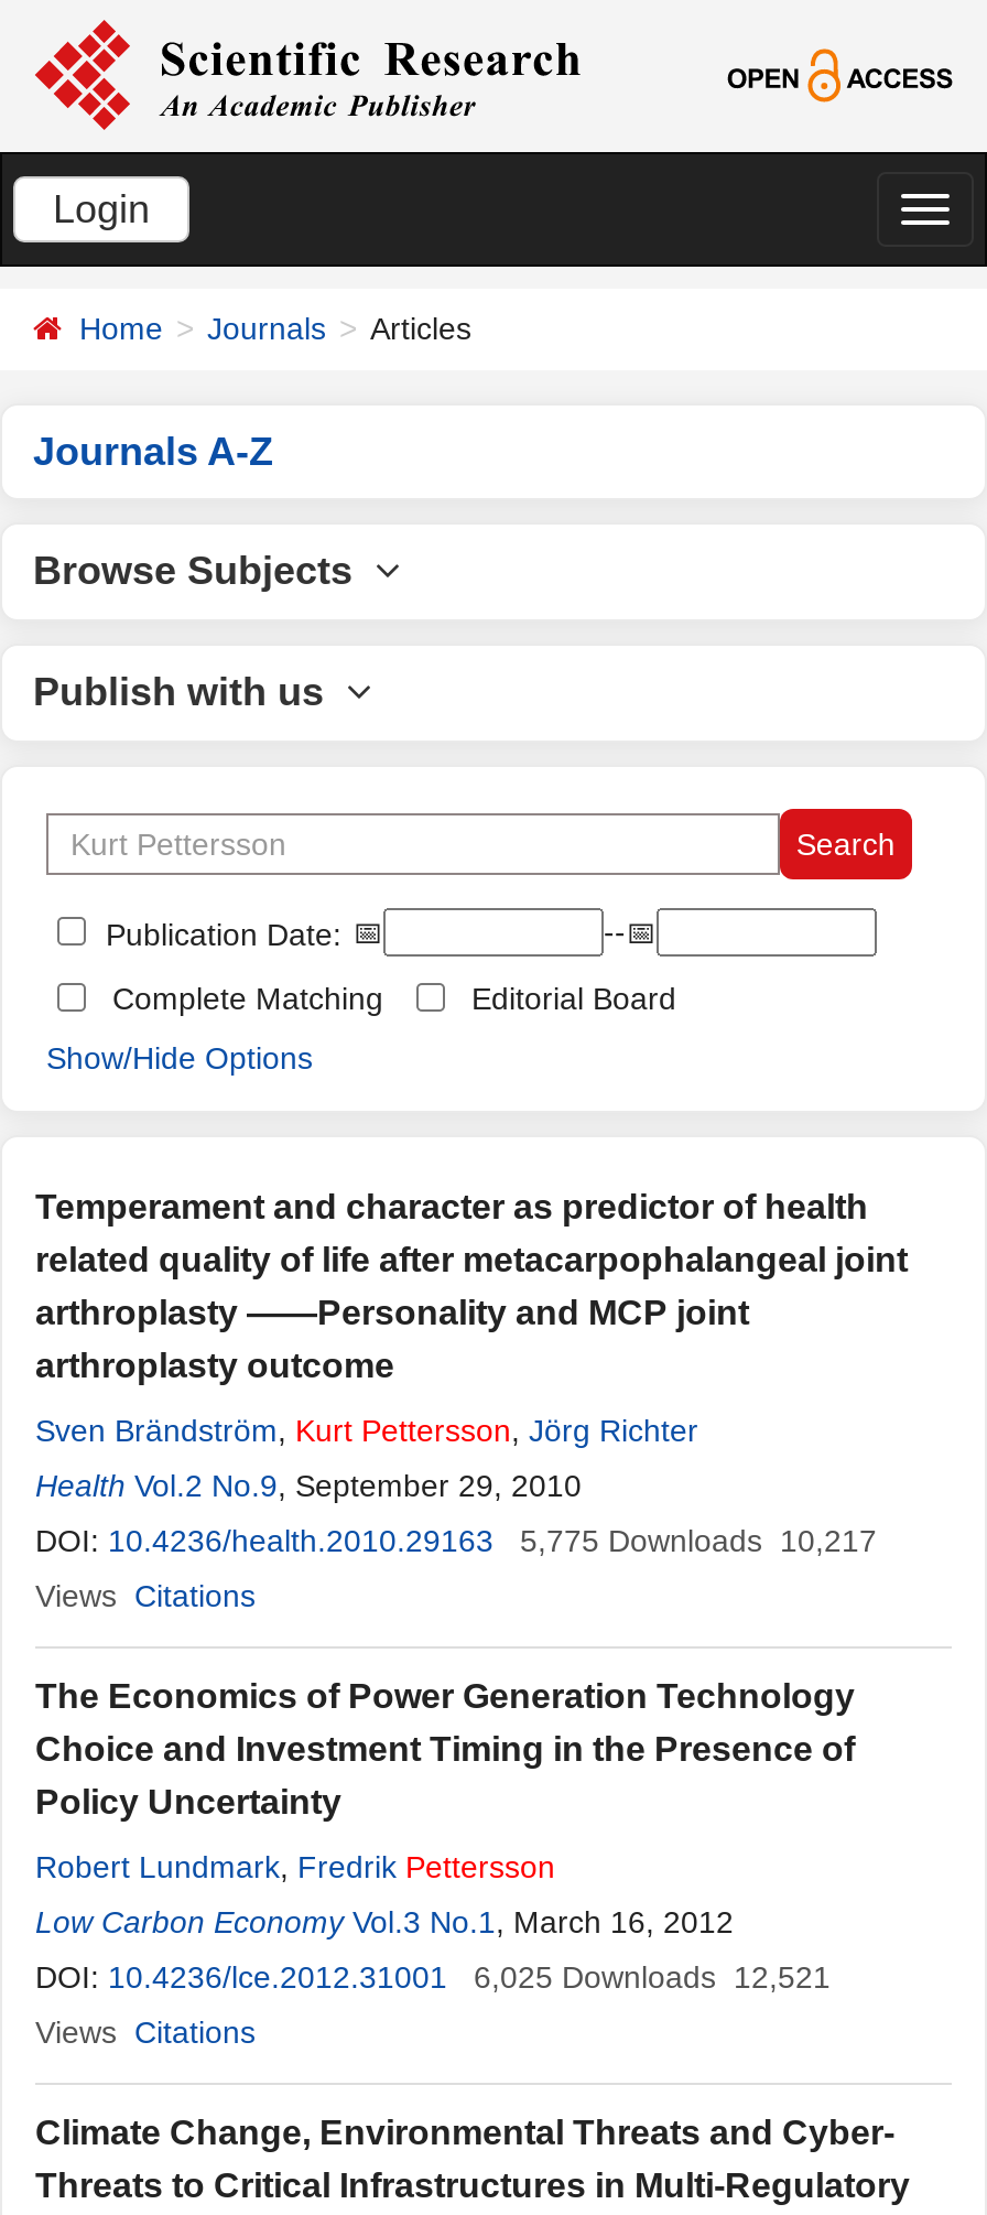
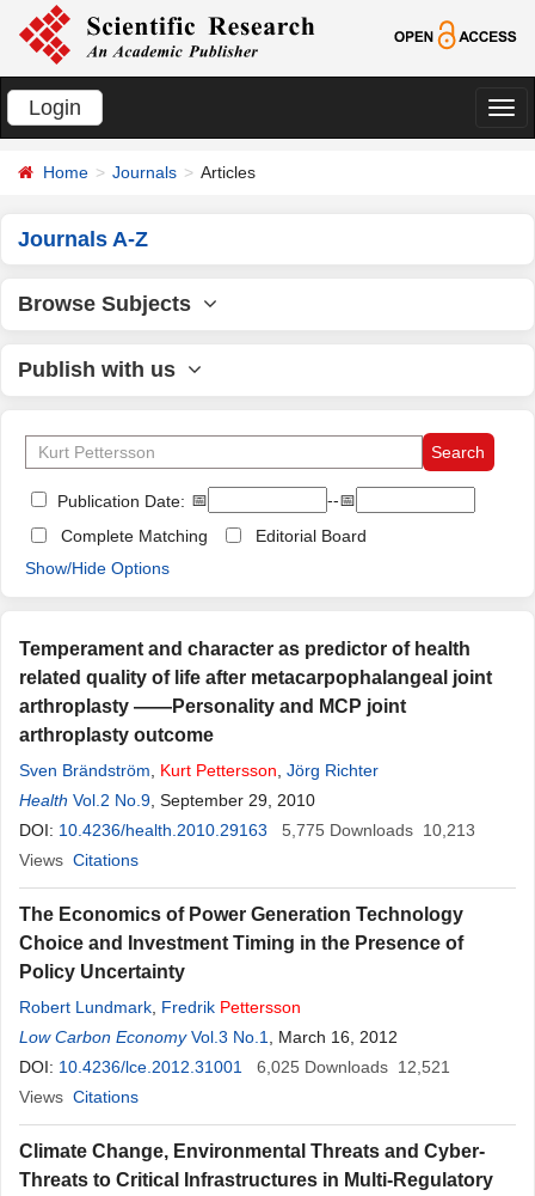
[35,1523,877,1558] DOI: 10.4236/health.2010.29163 5,775 Downloads 10,217 -> [19,820,475,840] DOI: 10.4236/health.2010.29163 5,775 Downloads 10,213

